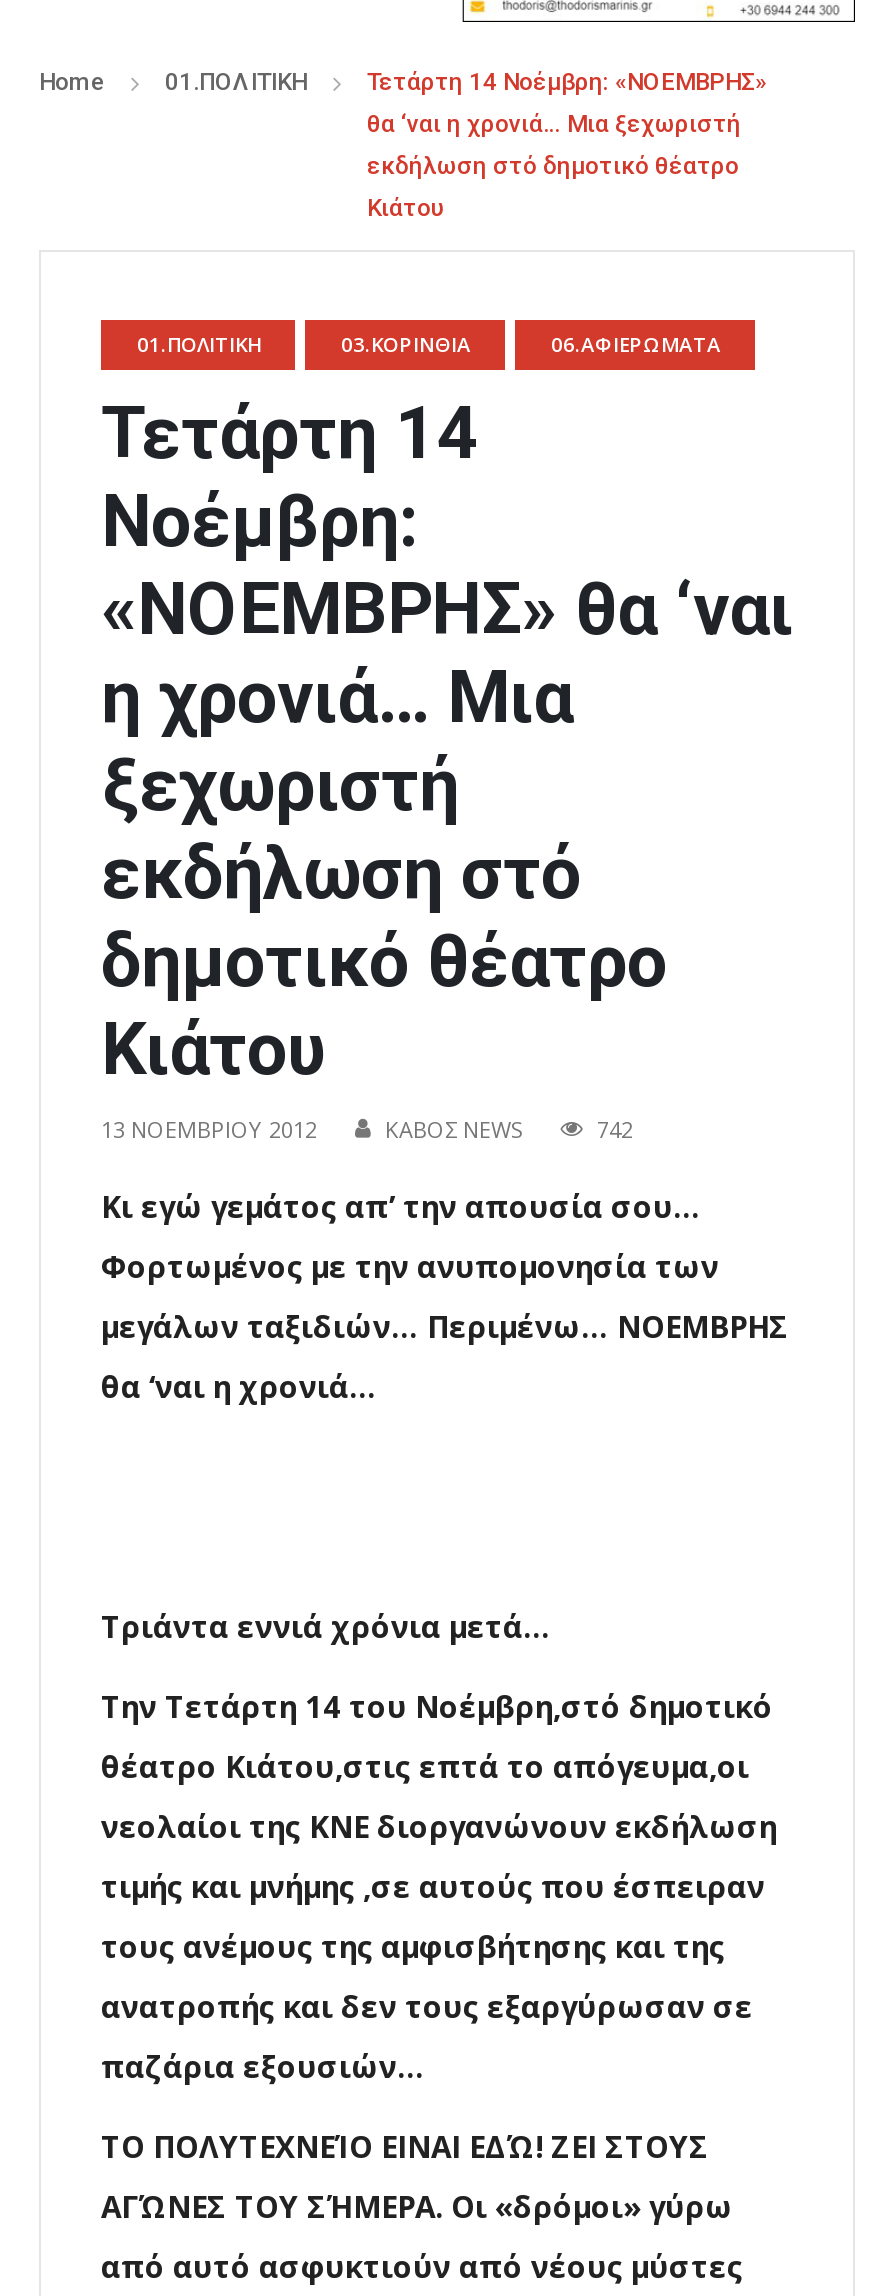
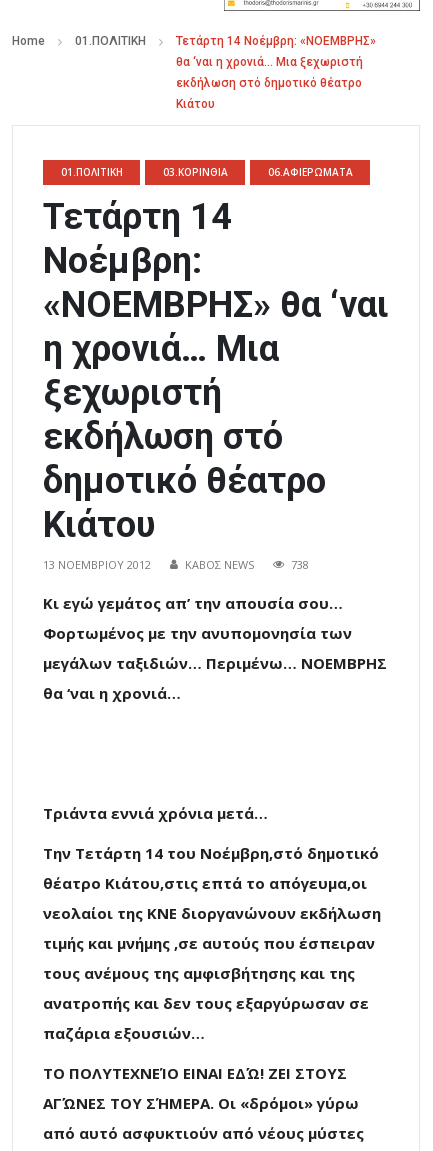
[597,1115,633,1145] 742 -> [291,557,309,572] 738

